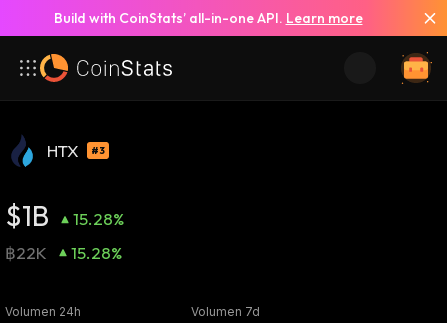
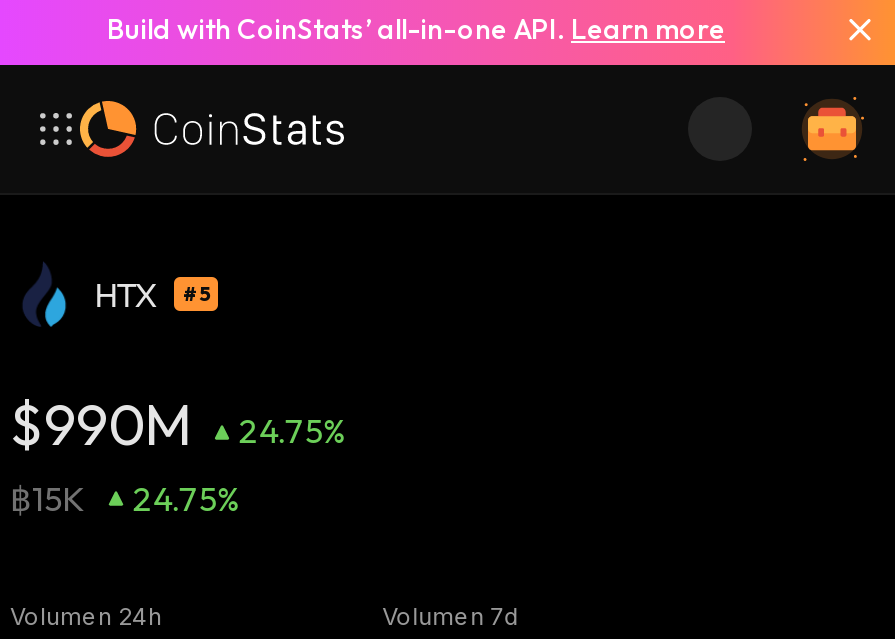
[47,140,105,161] HTX #3 -> [94,273,211,315] HTX #5
[5,197,124,233] $1B | 15.28% -> [10,387,345,459] $990M | 24.75%
[5,242,122,263] ฿22K | 15.28% -> [10,476,239,518] ฿15K | 24.75%

